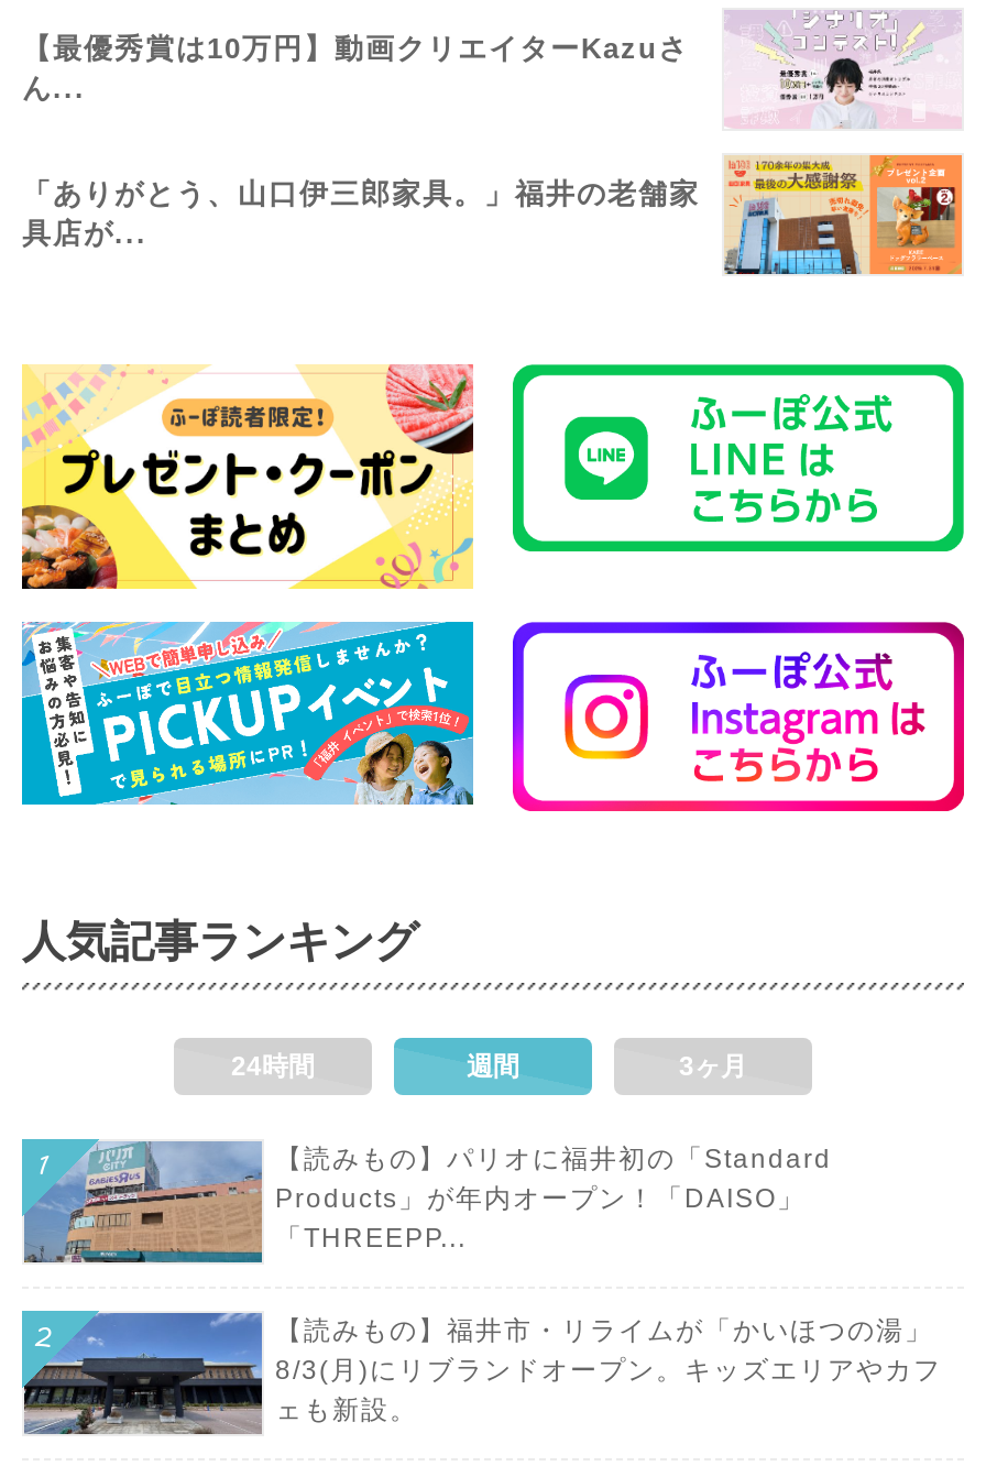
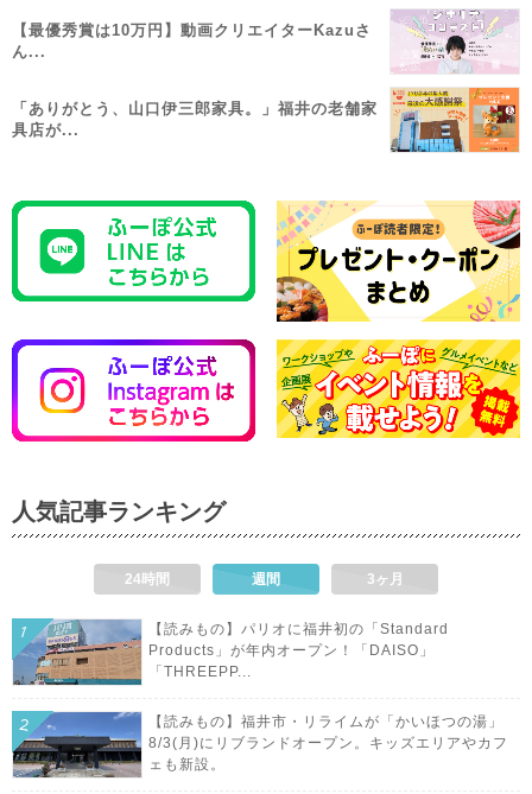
[20,362,475,591] [image] -> [11,199,256,322] [image]
[511,362,966,589] [image] -> [275,199,521,323] [image]
[20,620,475,811] [image] -> [11,338,256,443] [image]
[511,620,966,813] [image] -> [275,338,521,442] [image]

